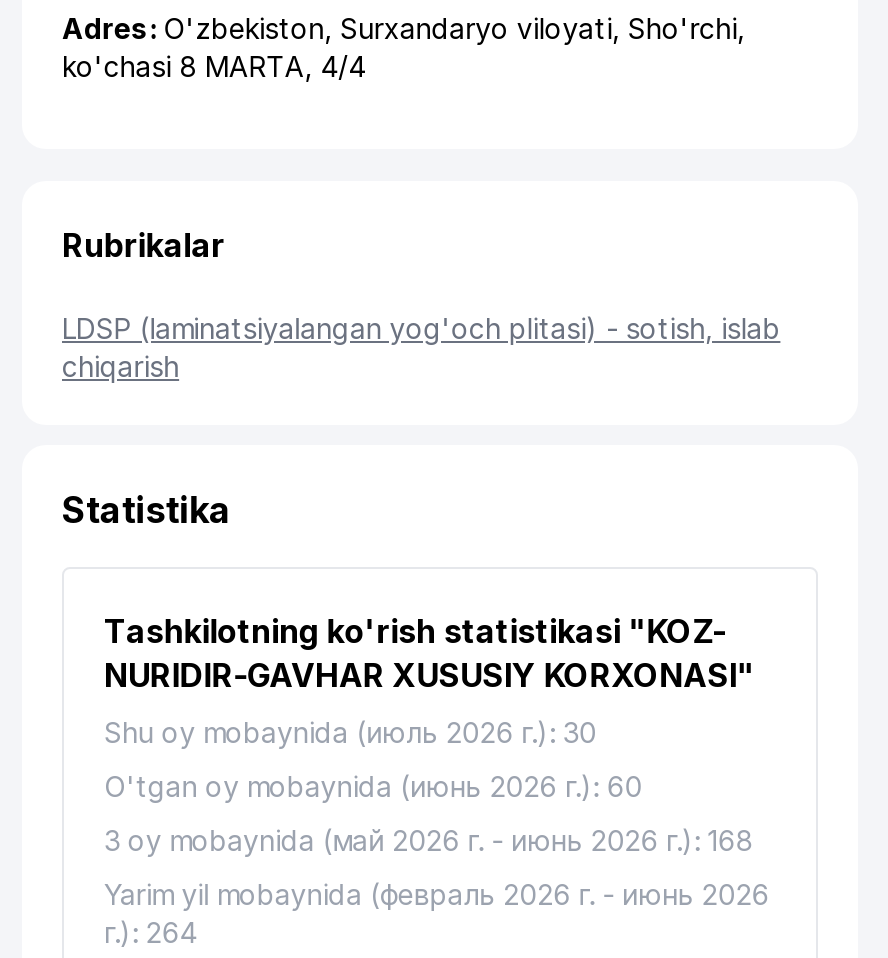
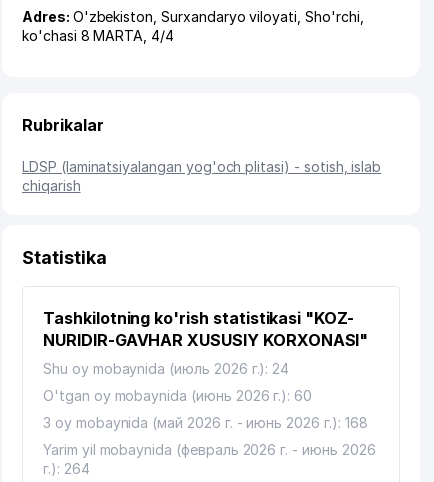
[104,715,596,749] Shu oy mobaynida (июль 2026 г.): 30 -> [43,360,289,377] Shu oy mobaynida (июль 2026 г.): 24

